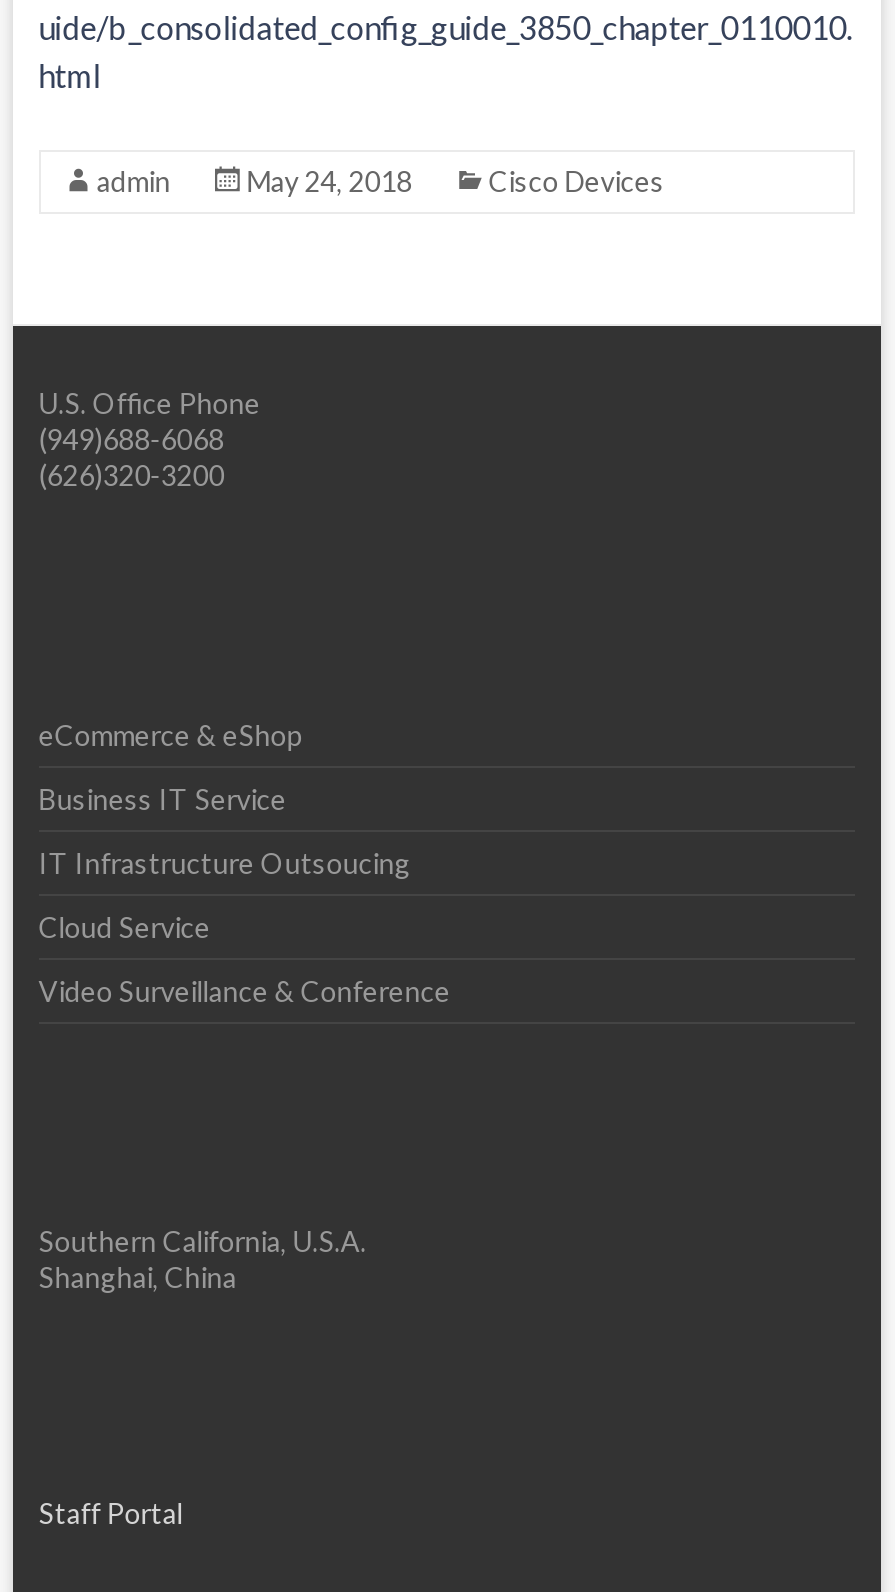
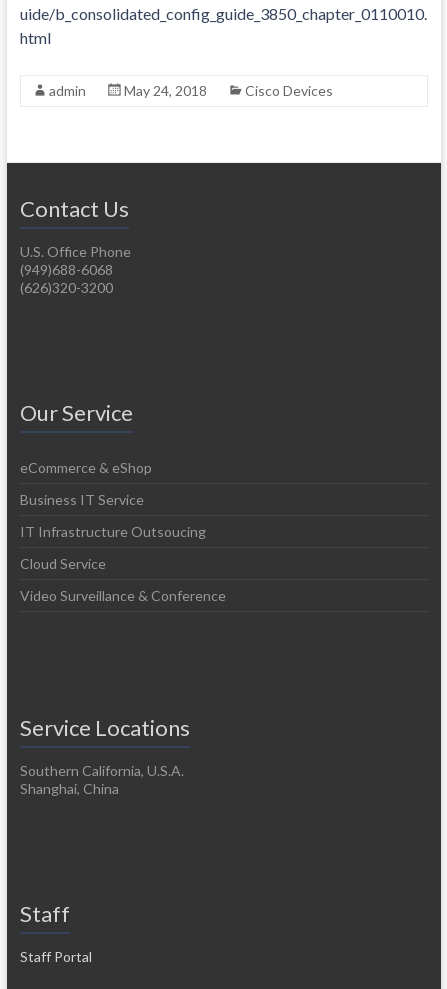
none -> [20,195,129,222] Contact Us
none -> [20,399,133,426] Our Service
none -> [20,714,190,741] Service Locations
none -> [20,900,70,927] Staff

